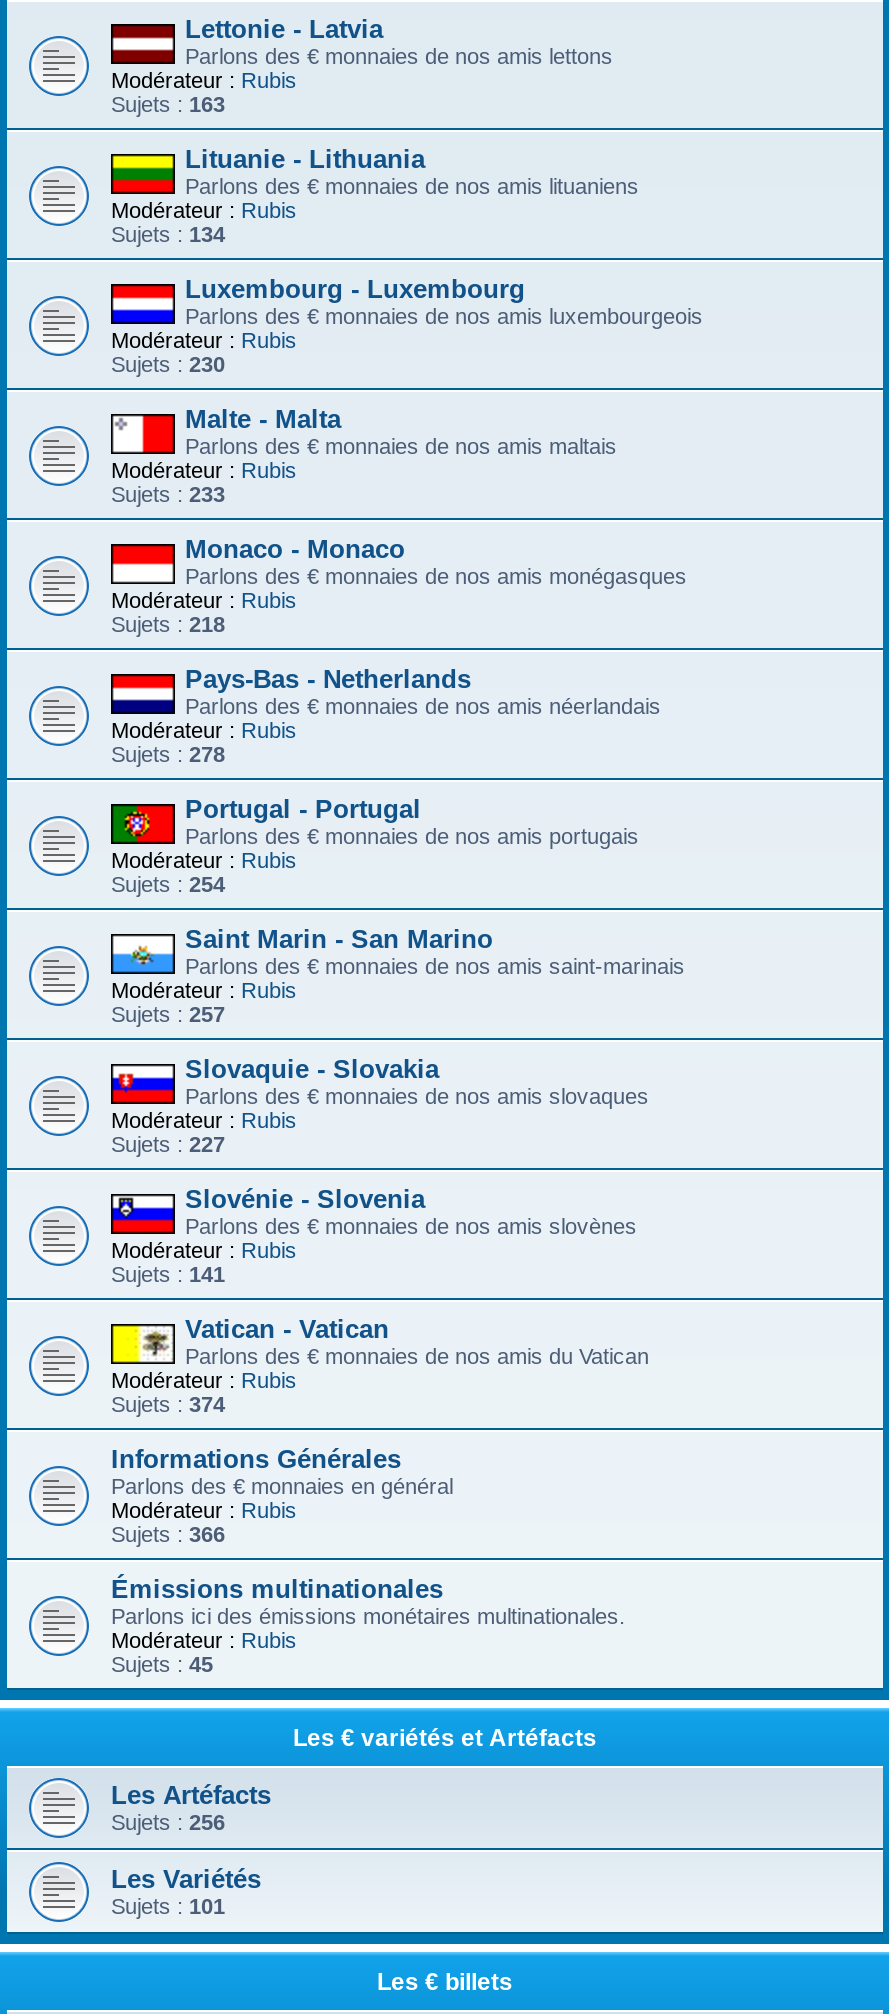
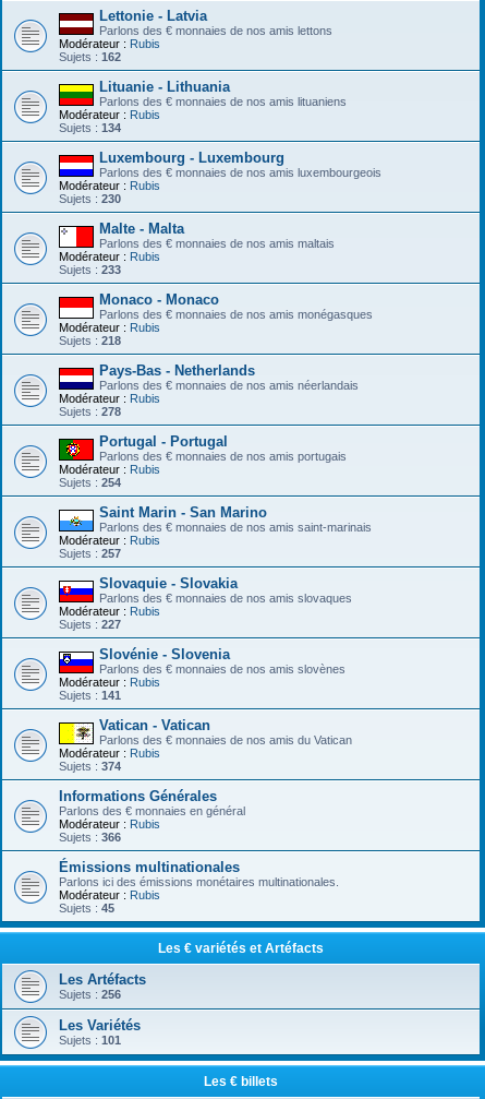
[111,92,225,116] Sujets : 163 -> [59,50,121,63] Sujets : 162

